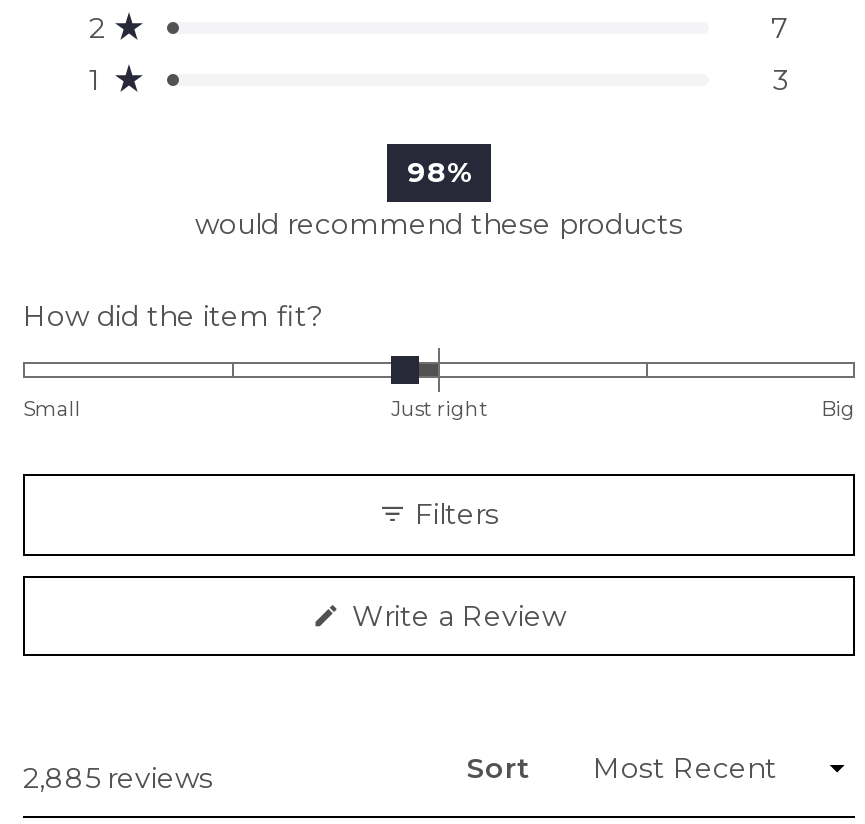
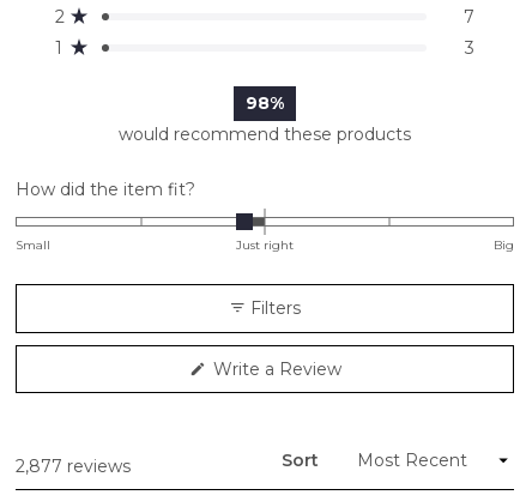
[23,760,213,796] 2,885 reviews -> [16,456,131,477] 2,877 reviews

